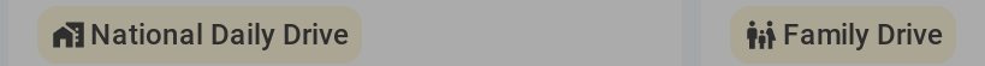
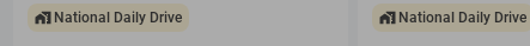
[783,18,942,51] Family Drive -> [398,9,526,26] National Daily Drive

